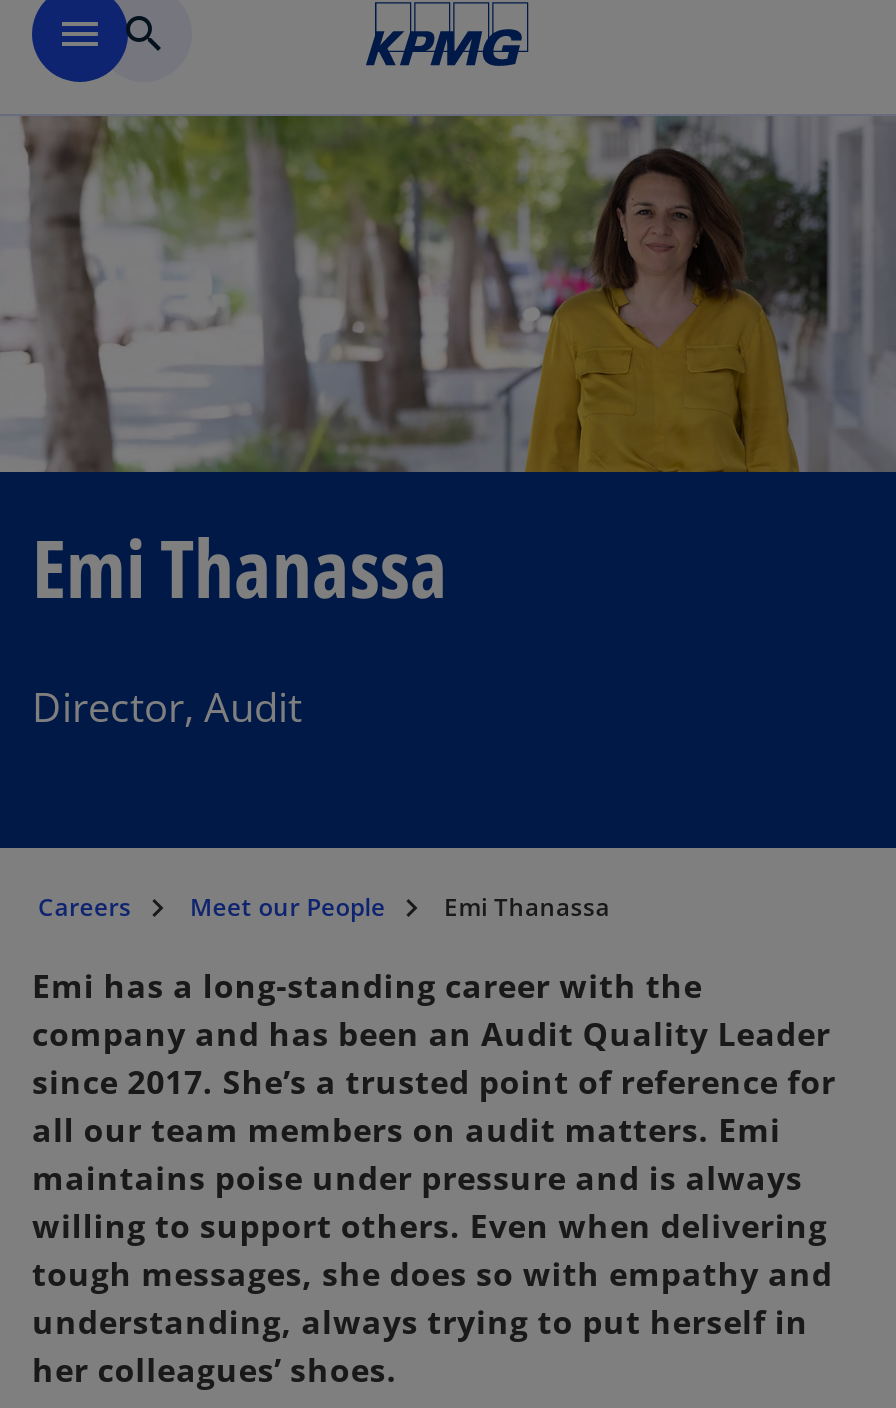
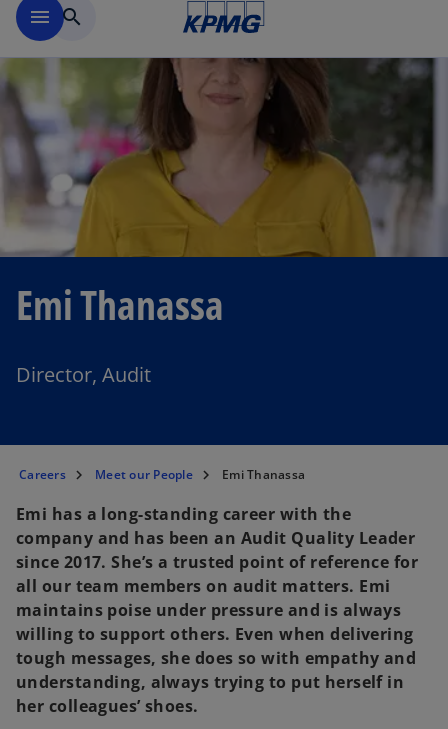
[6,114,890,474] [image] -> [3,57,445,258] [image]

